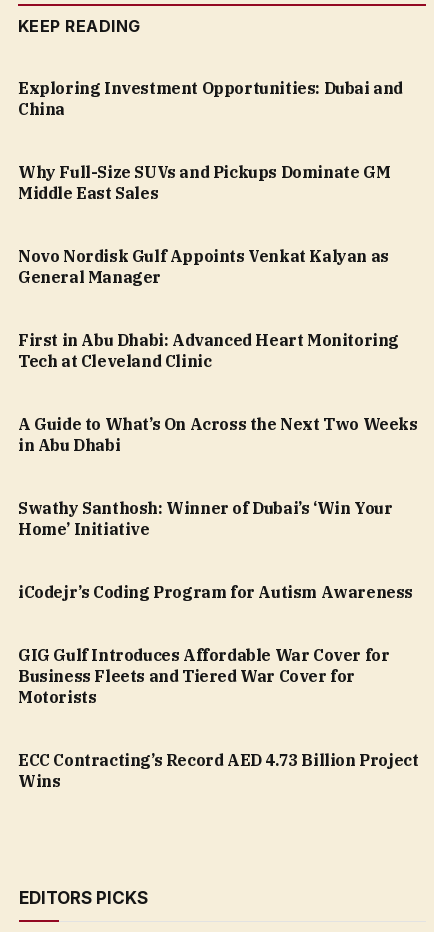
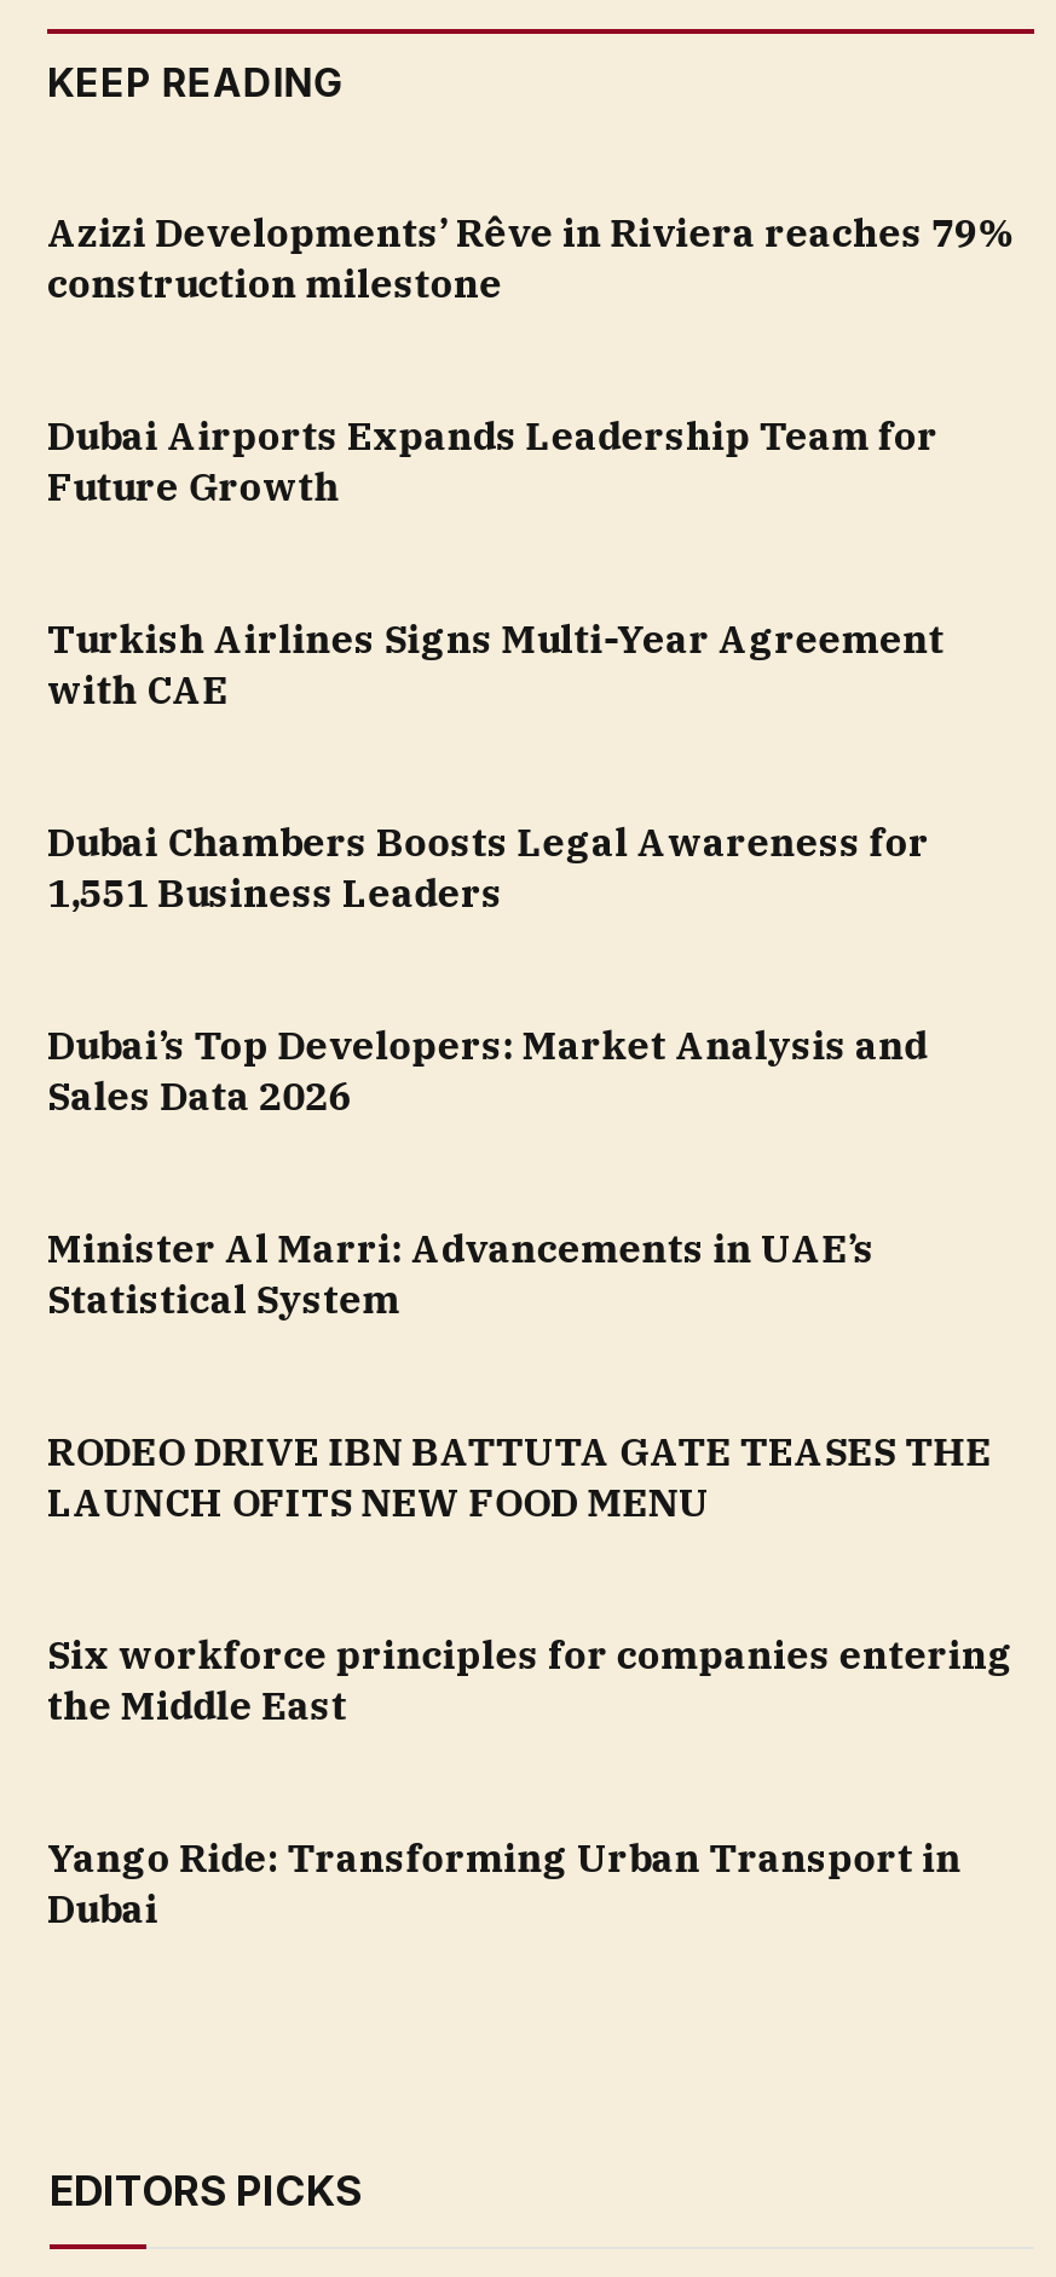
[18,78,403,119] Exploring Investment Opportunities: Dubai and | China -> [47,209,1013,308] Azizi Developments’ Rêve in Riviera reaches 79% | construction milestone
[18,162,390,203] Why Full-Size SUVs and Pickups Dominate GM | Middle East Sales -> [47,412,938,511] Dubai Airports Expands Leadership Team for | Future Growth
[18,246,389,287] Novo Nordisk Gulf Appoints Venkat Kalyan as | General Manager -> [47,615,944,714] Turkish Airlines Signs Multi-Year Agreement | with CAE
[18,330,399,371] First in Abu Dhabi: Advanced Heart Monitoring | Tech at Cleveland Clinic -> [47,818,929,917] Dubai Chambers Boosts Legal Awareness for | 1,551 Business Leaders
[18,414,418,455] A Guide to What’s On Across the Next Two Weeks | in Abu Dhabi -> [47,1021,927,1120] Dubai’s Top Developers: Market Analysis and | Sales Data 2026
[18,498,392,539] Swathy Santhosh: Winner of Dubai’s ‘Win Your | Home’ Initiative -> [47,1224,875,1324] Minister Al Marri: Advancements in UAE’s | Statistical System
[18,582,413,602] iCodejr’s Coding Program for Autism Awareness -> [47,1428,992,1527] RODEO DRIVE IBN BATTUTA GATE TEASES THE | LAUNCH OFITS NEW FOOD MENU
[18,645,389,707] GIG Gulf Introduces Affordable War Cover for | Business Fleets and Tiered War Cover for | Motorists -> [47,1631,1013,1730] Six workforce principles for companies entering | the Middle East
[18,750,418,791] ECC Contracting’s Record AED 4.73 Billion Project | Wins -> [47,1834,961,1933] Yango Ride: Transforming Urban Transport in | Dubai

